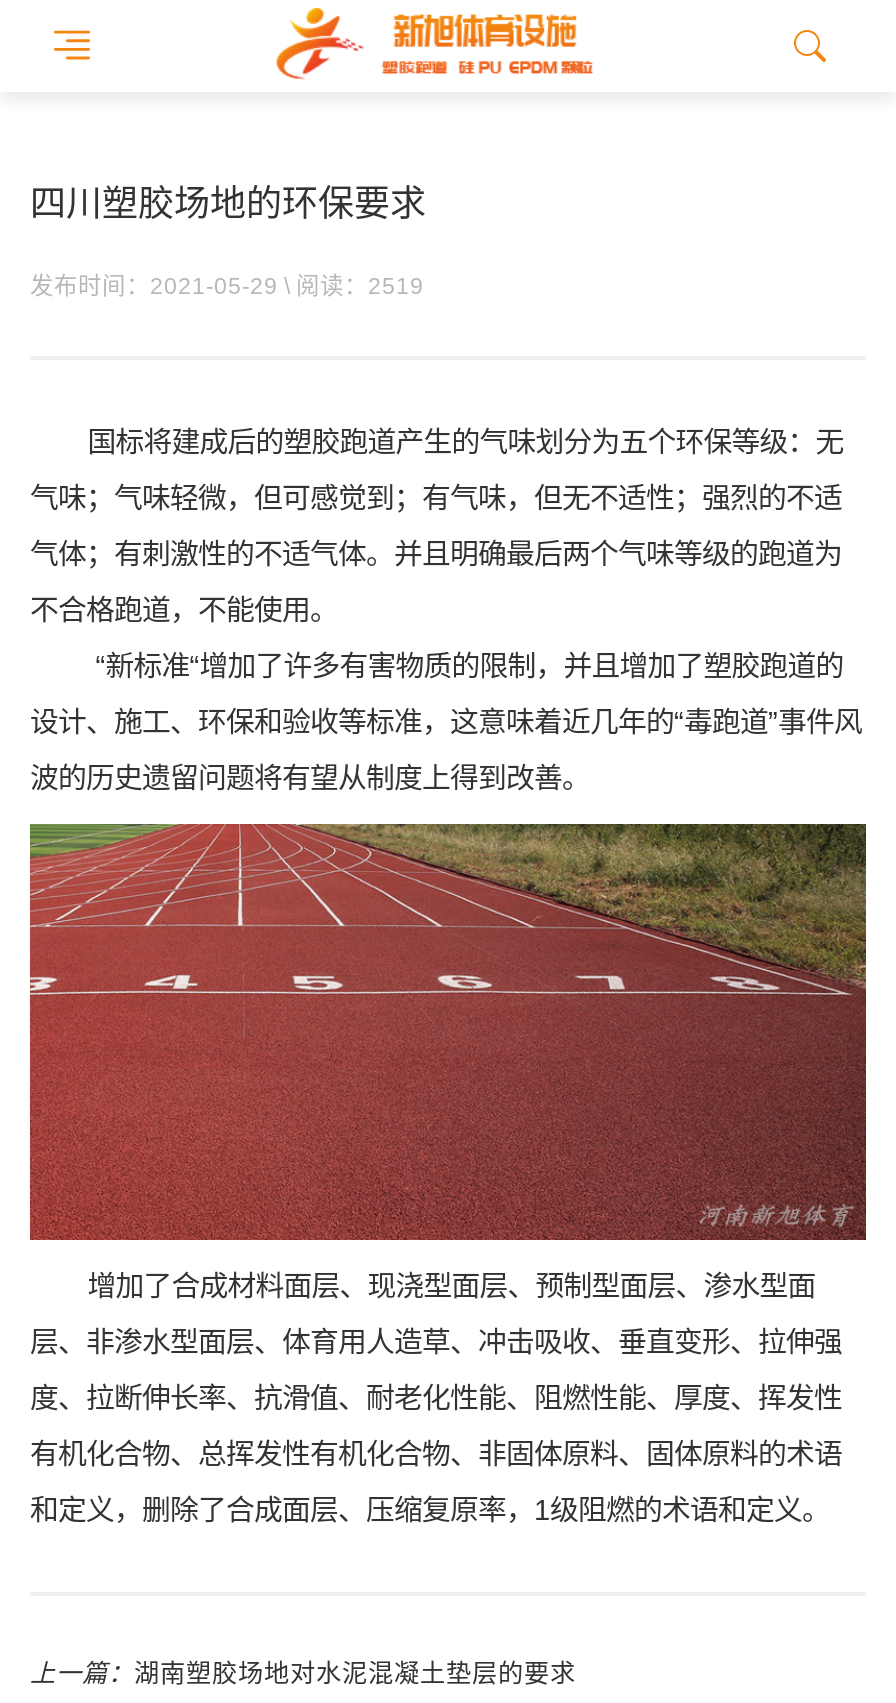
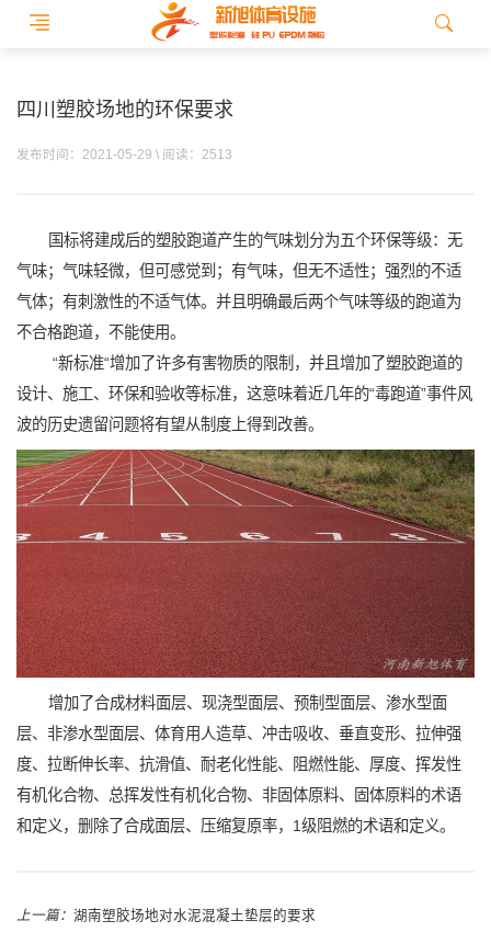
[30,272,424,298] 发布时间：2021-05-29 \ 阅读：2519 -> [16,147,232,161] 发布时间：2021-05-29 \ 阅读：2513

